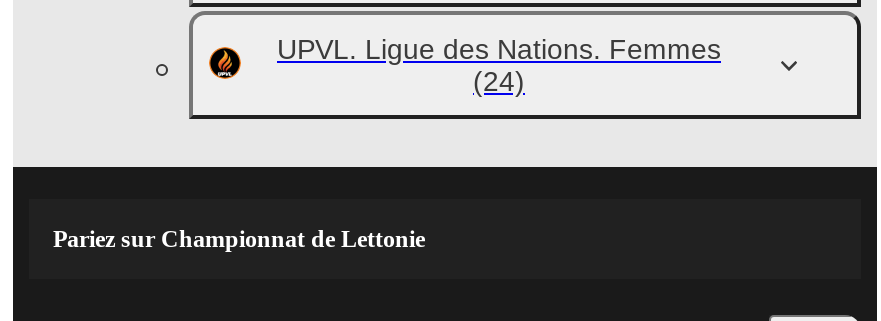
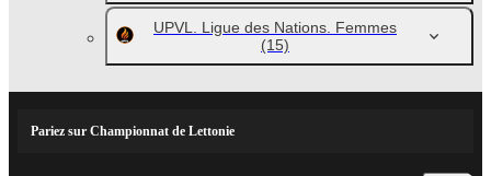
[473,65,525,97] (24) -> [261,36,289,54] (15)

